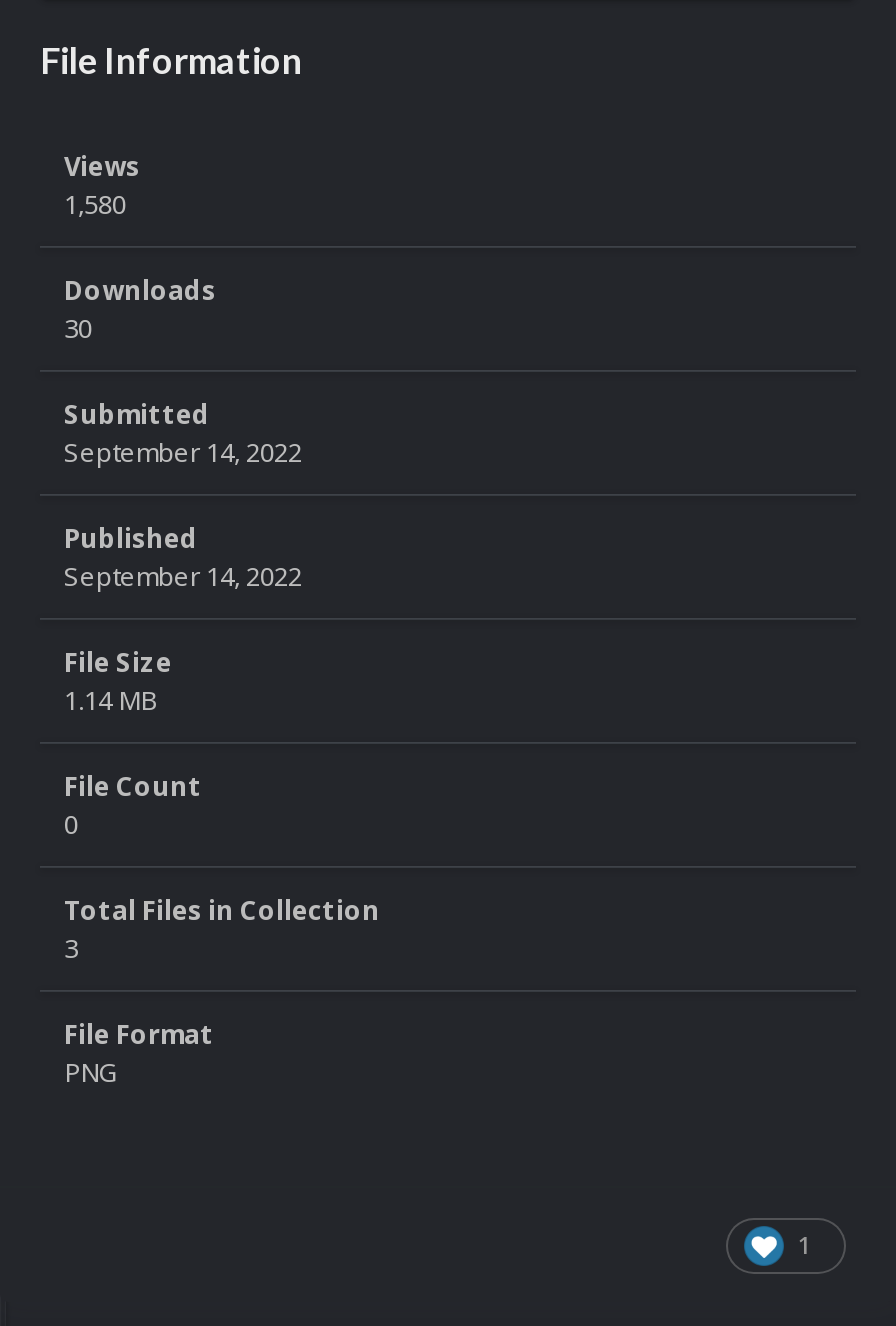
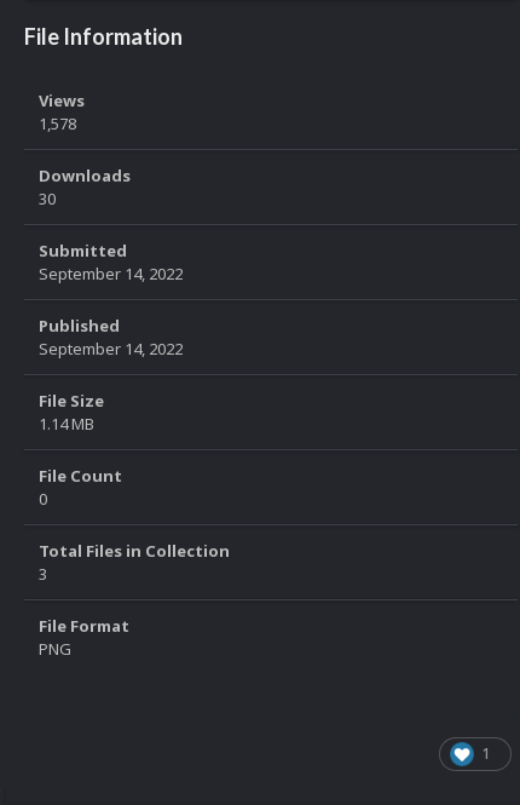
[64,187,126,223] 1,580 -> [39,113,76,135] 1,578

